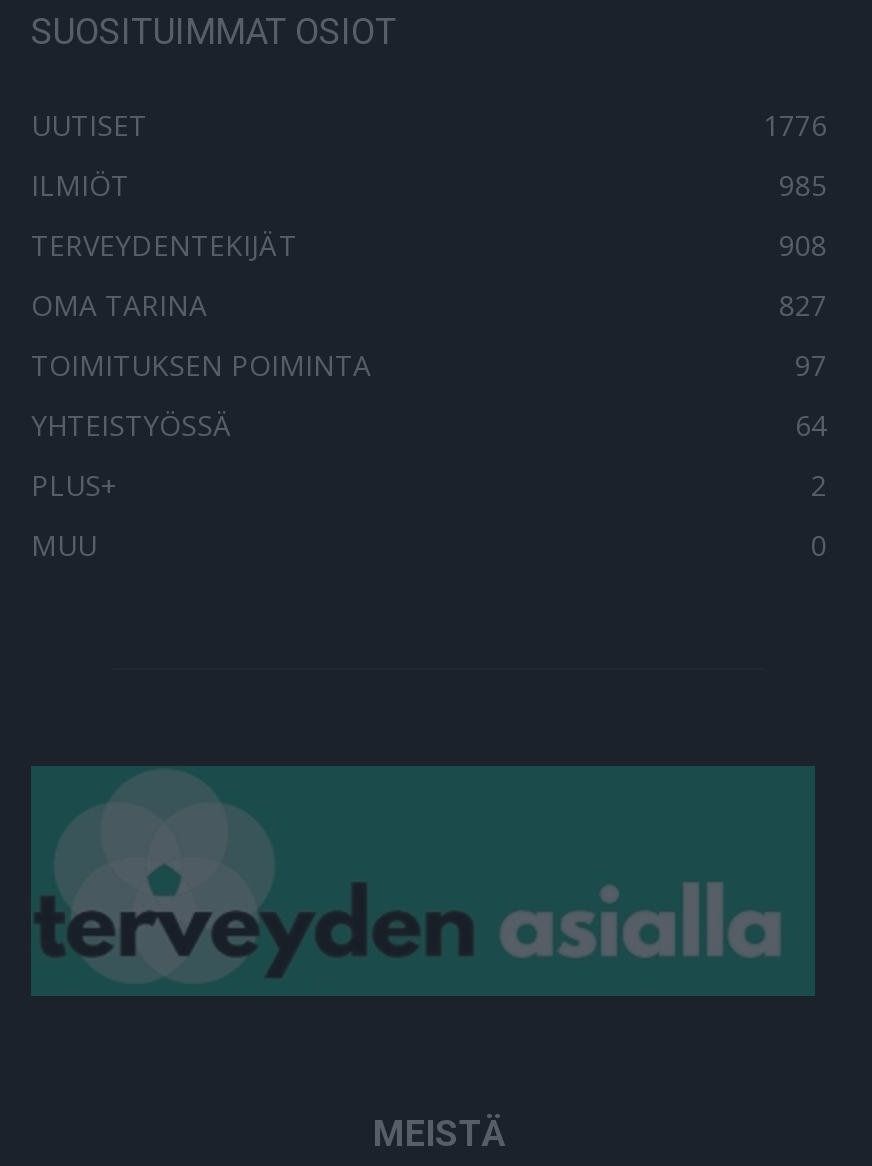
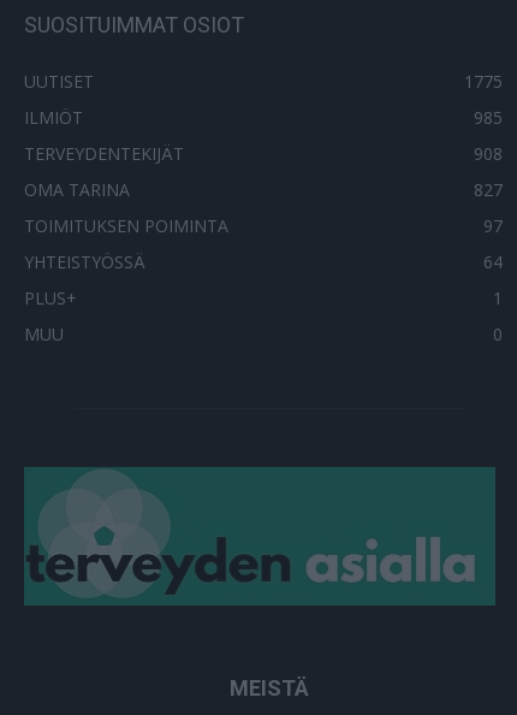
[763,105,827,143] 1776 -> [464,70,503,93] 1775
[811,465,827,503] 2 -> [493,286,503,309] 1

